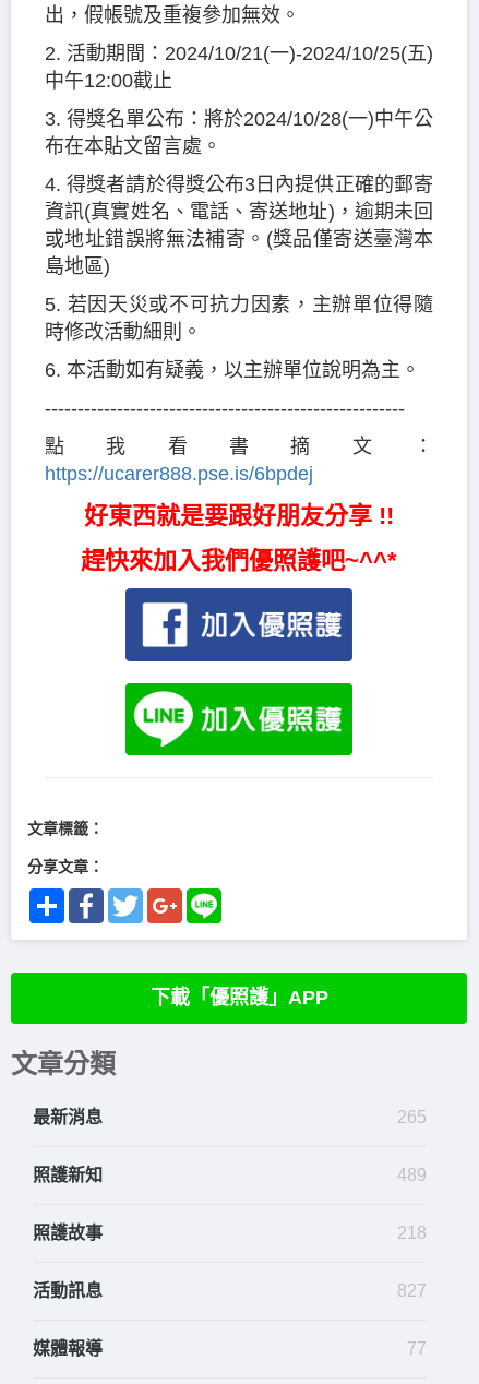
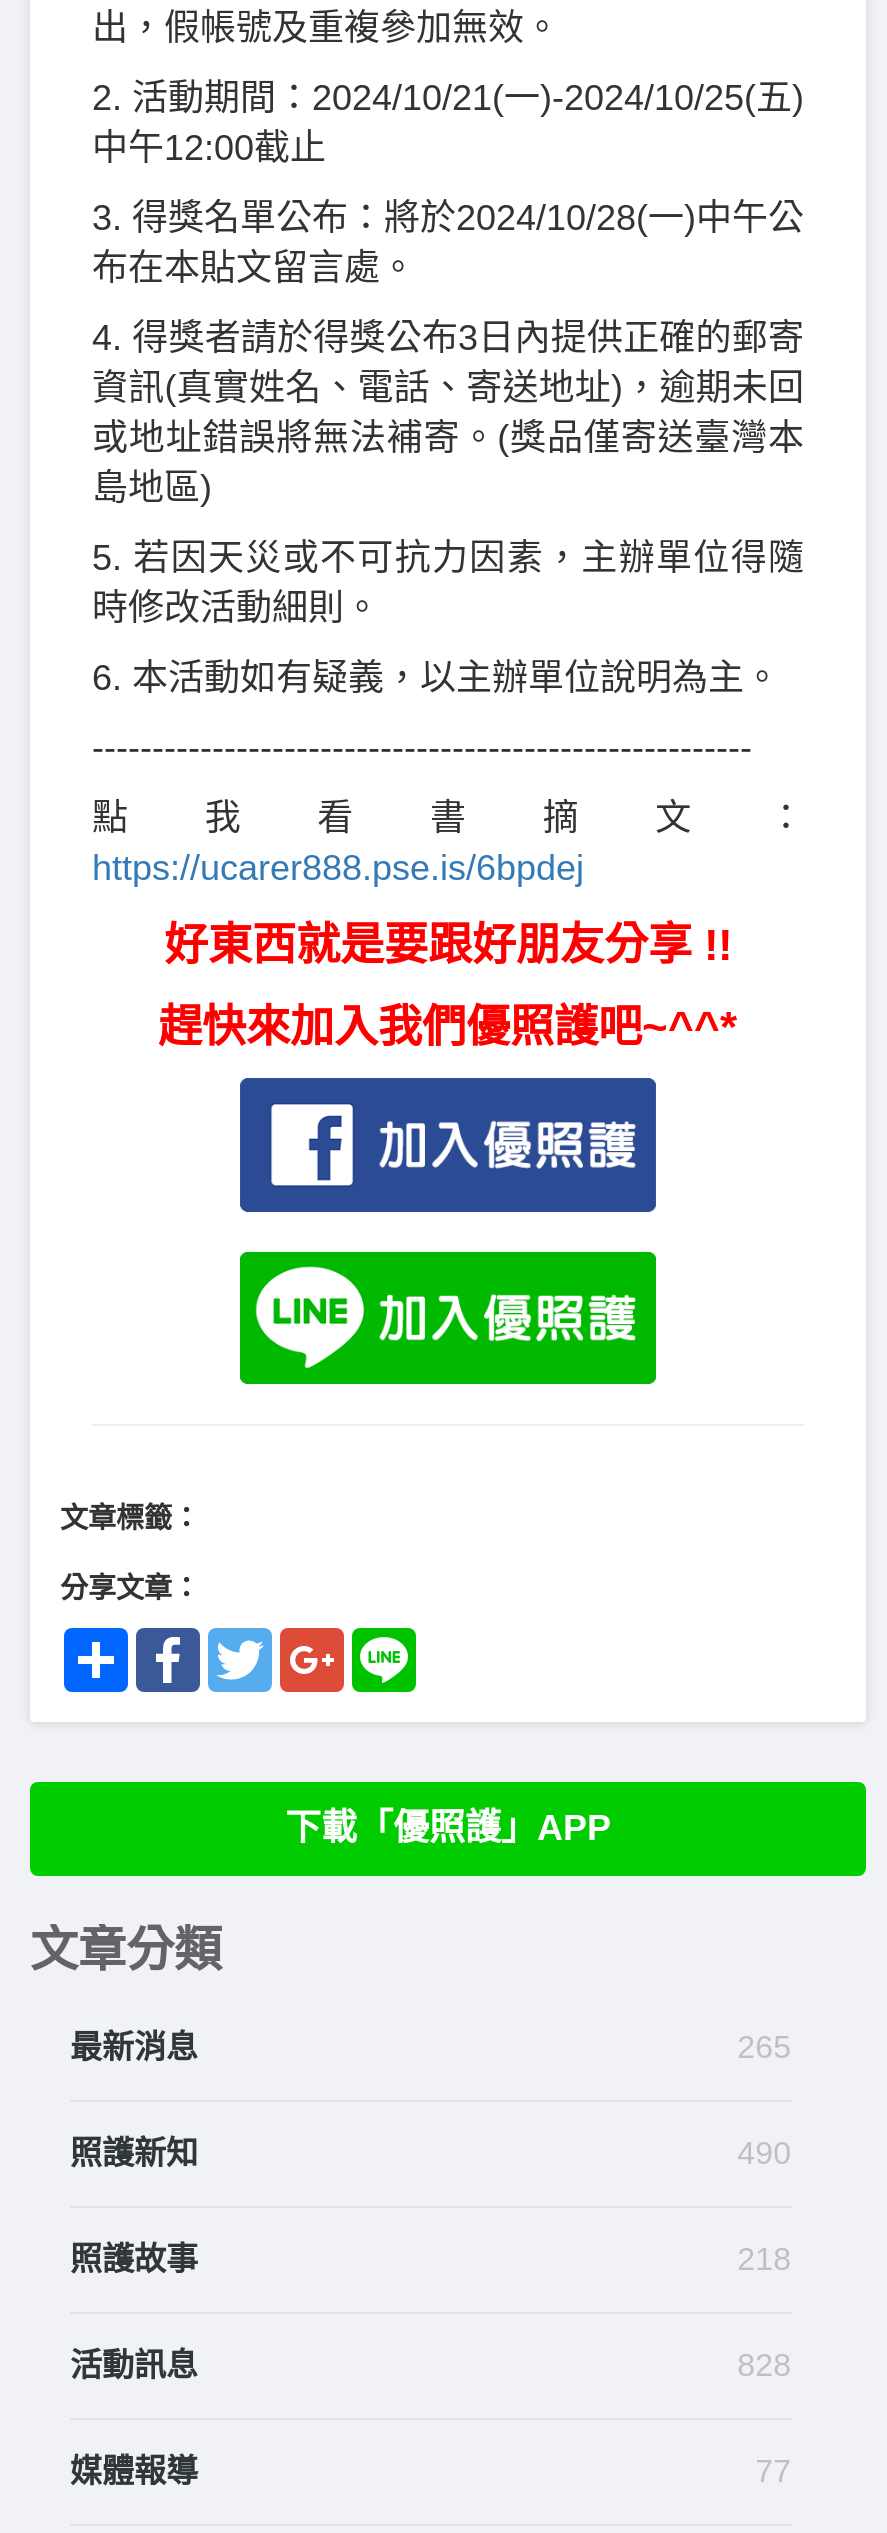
[397,1166,426,1185] 489 -> [737,2137,791,2171] 490
[397,1282,426,1300] 827 -> [737,2349,791,2383] 828

